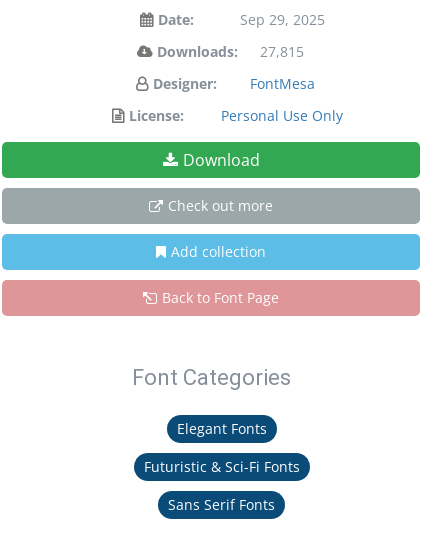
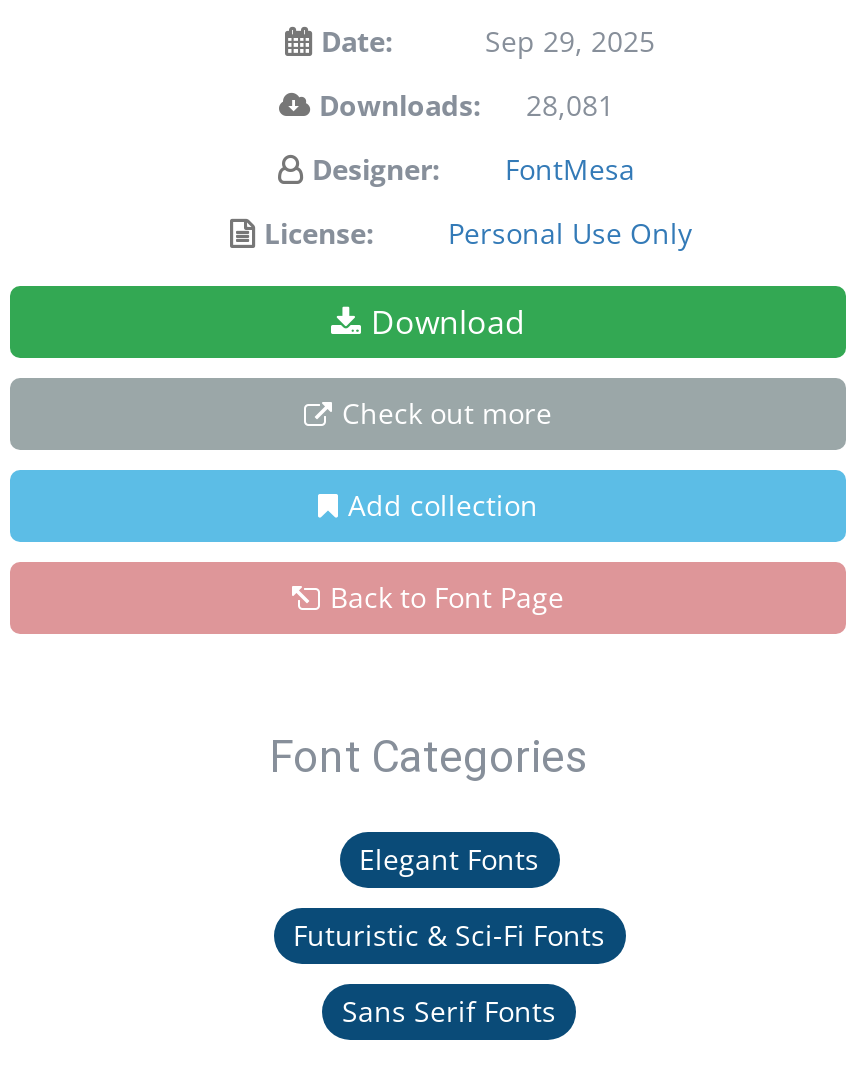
[156,42,304,61] Downloads: 27,815 -> [319,86,614,124] Downloads: 28,081

